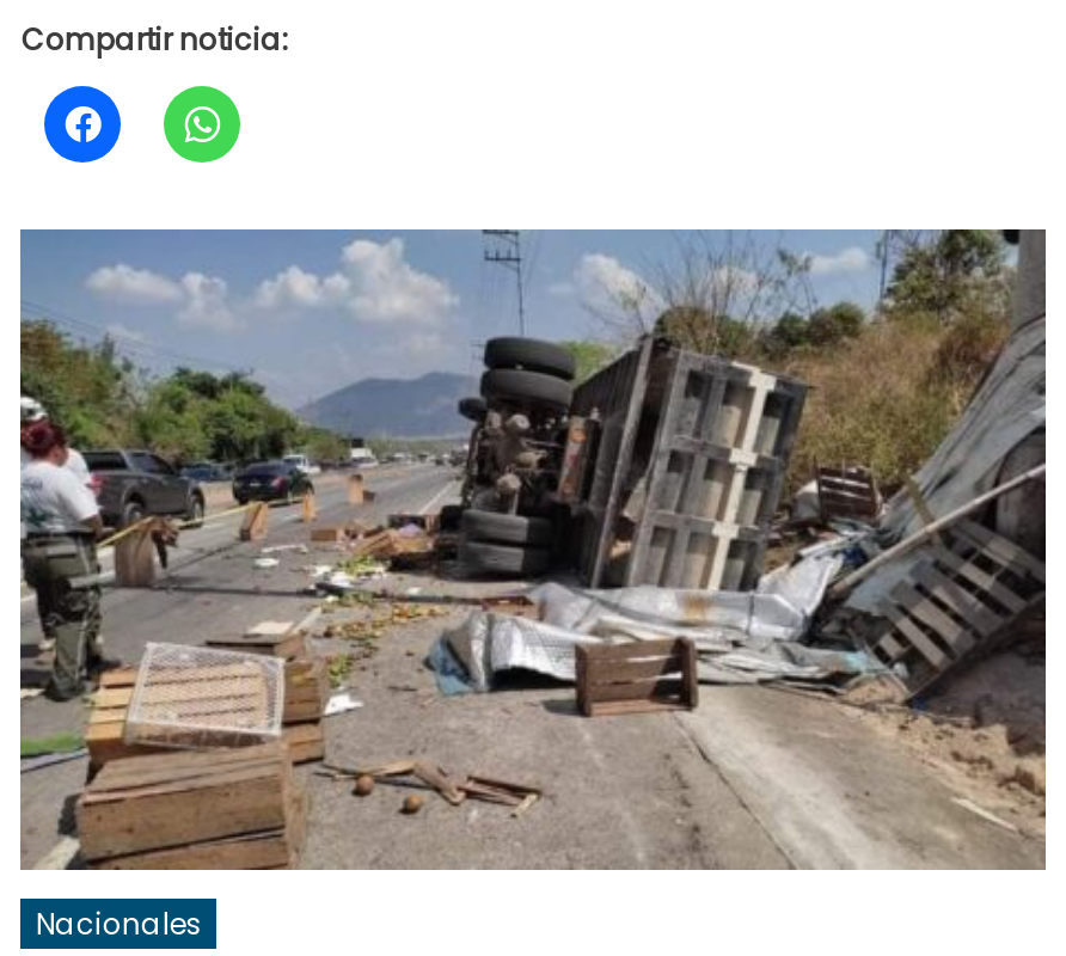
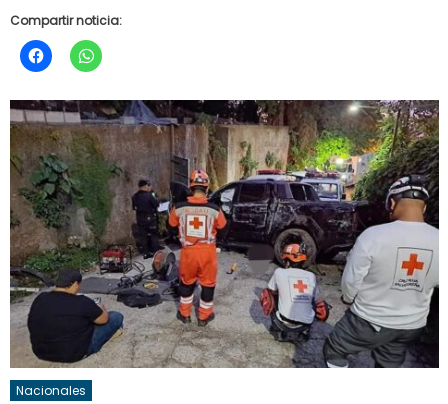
[18,227,1048,872] [image] -> [9,99,440,369] [image]

